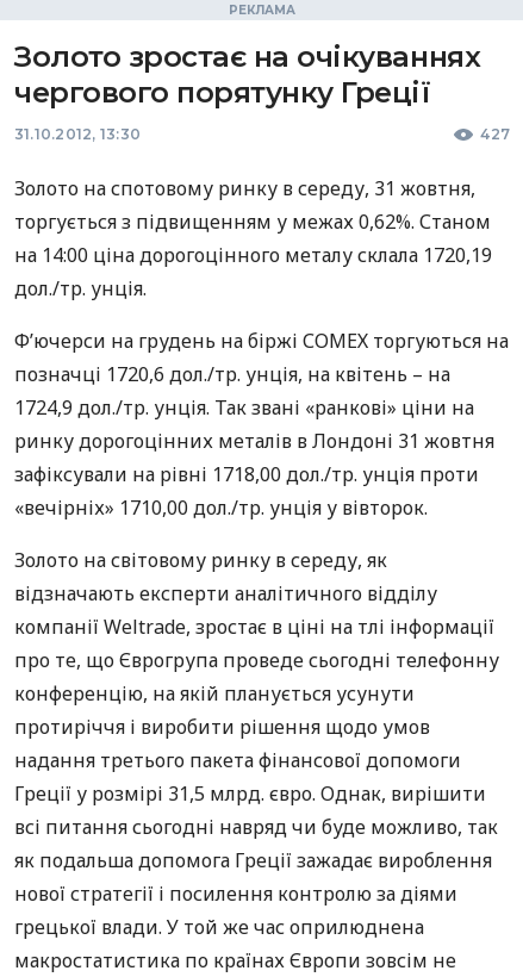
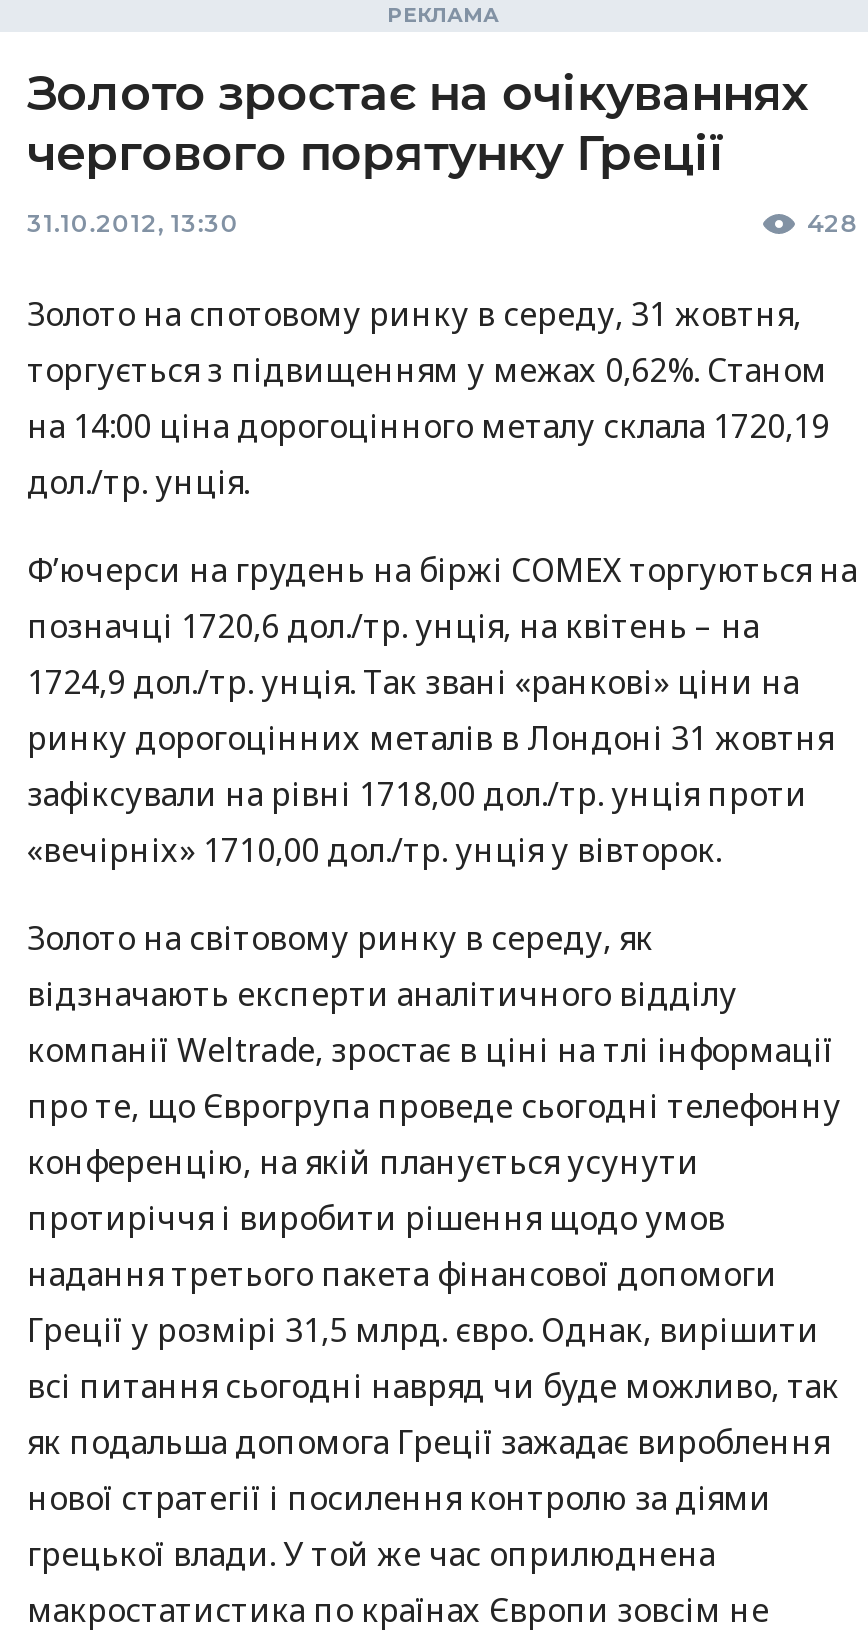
[480,125,510,143] 427 -> [808,208,859,238] 428

